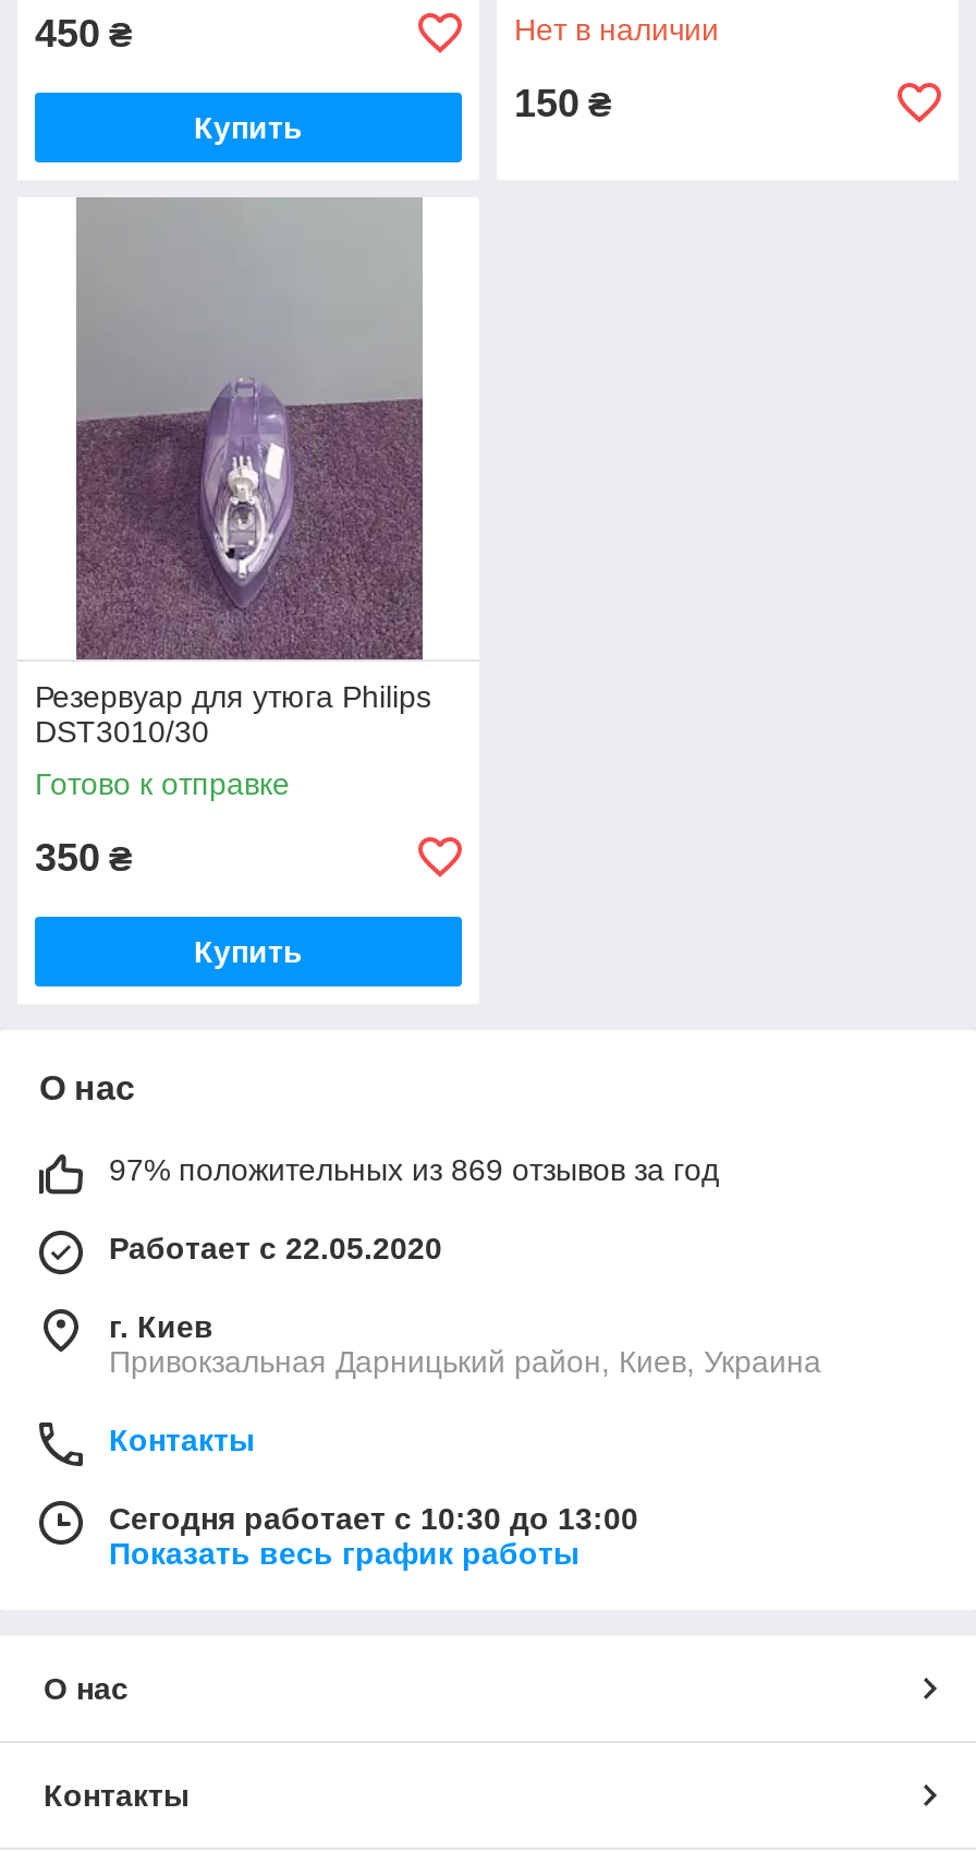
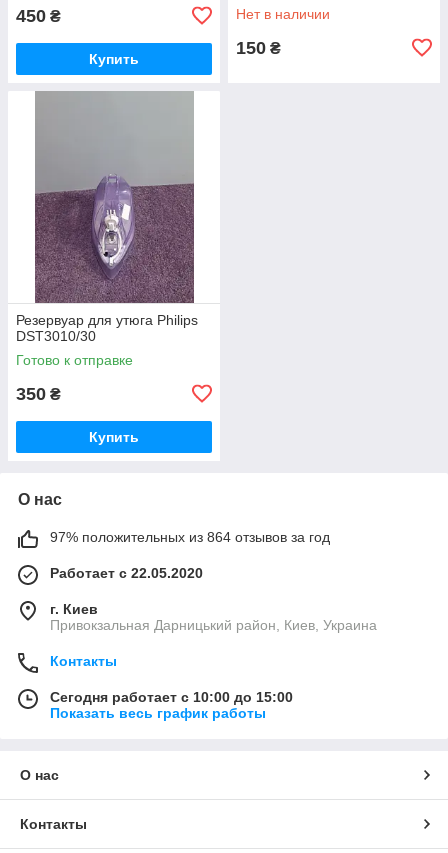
[109,1152,719,1187] 97% положительных из 869 отзывов за год -> [50,529,330,545] 97% положительных из 864 отзывов за год
[109,1501,638,1535] Сегодня работает с 10:30 до 13:00 -> [50,689,293,705] Сегодня работает с 10:00 до 15:00

